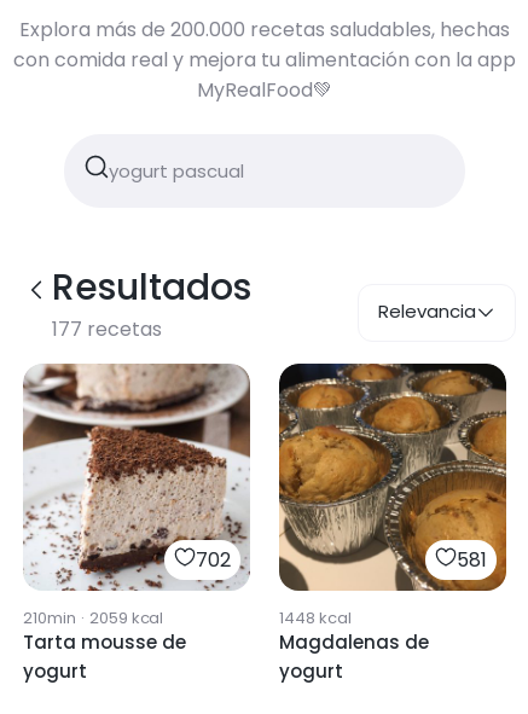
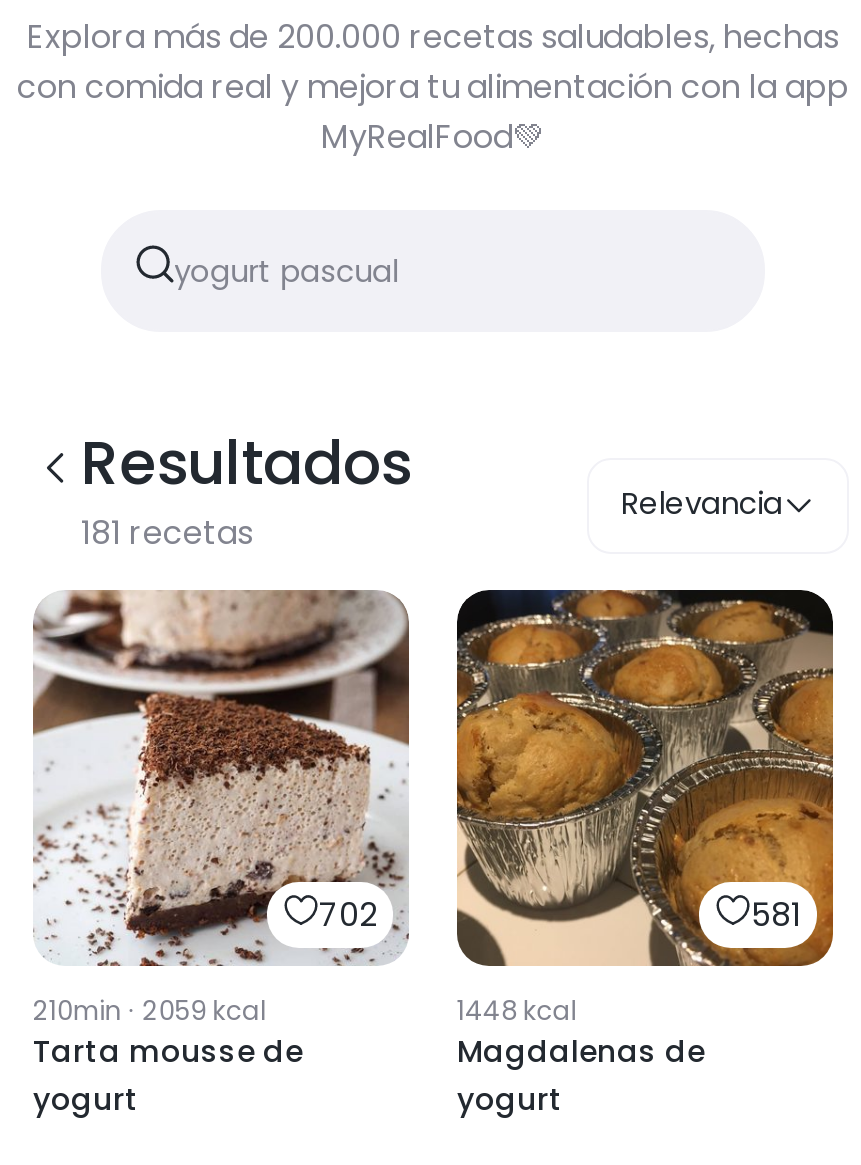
[52,315,162,343] 177 recetas -> [81,510,253,556] 181 recetas

